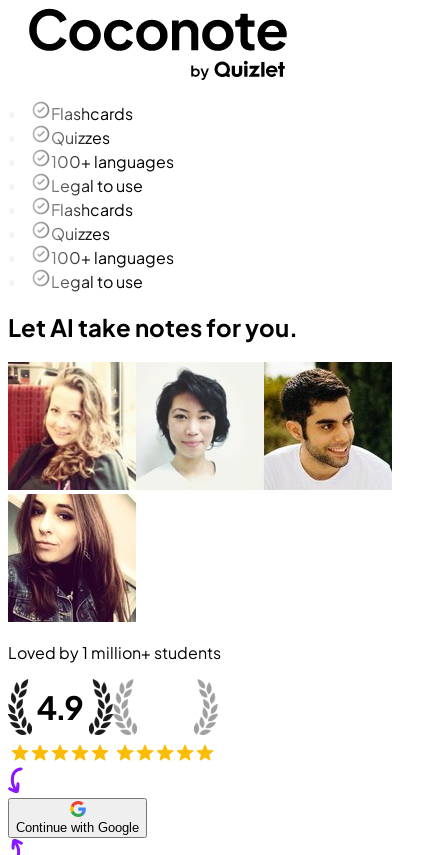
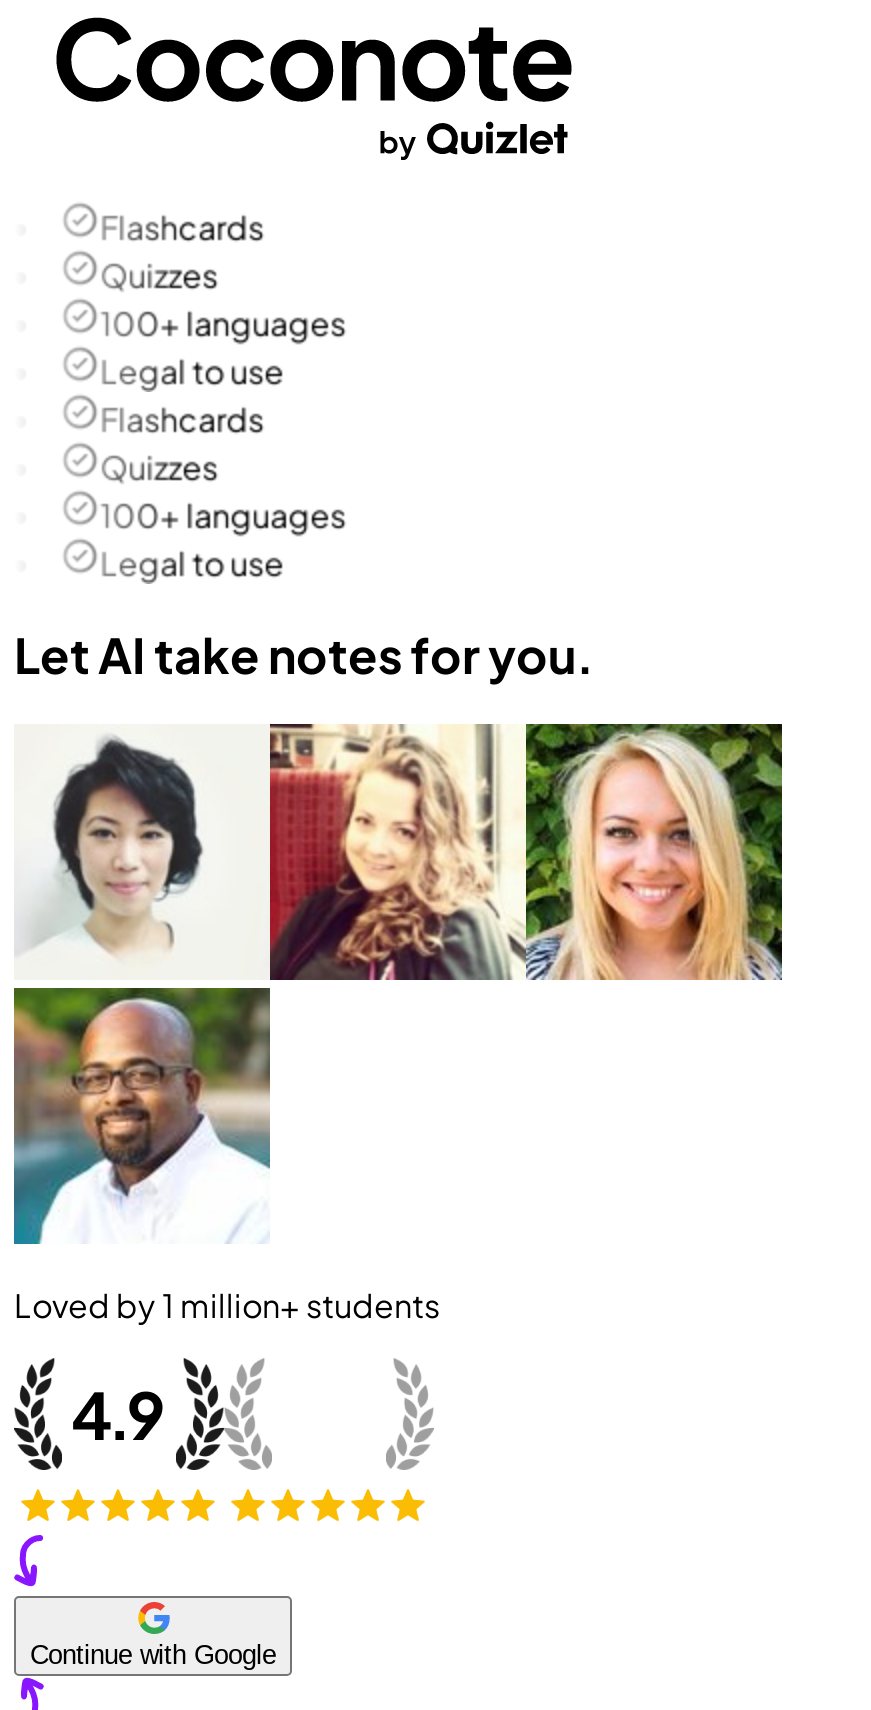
[7,361,393,623] [image] -> [12,722,784,1246] [image]

